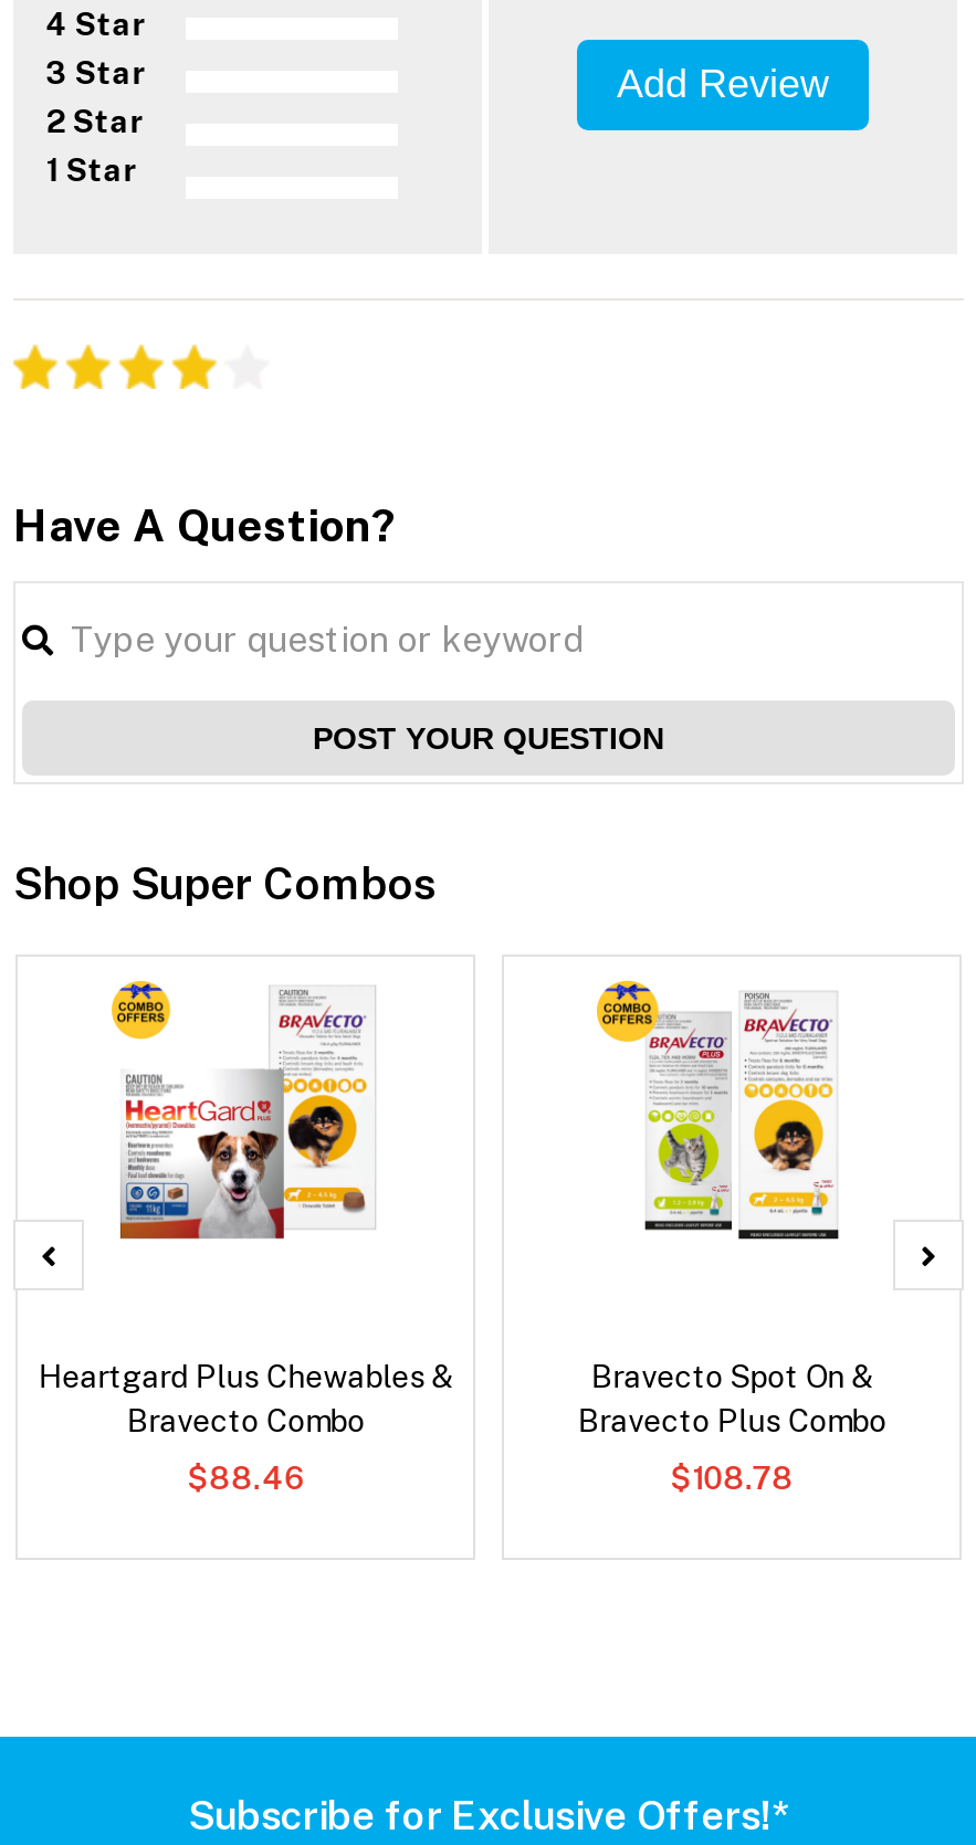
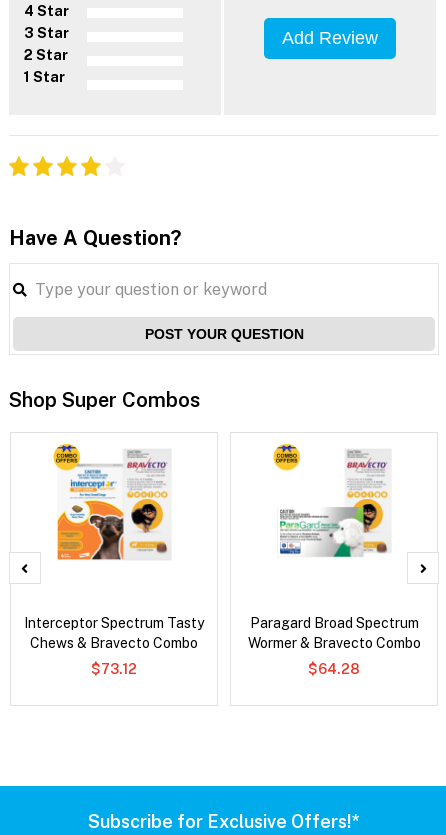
[119,990,369,1240] [image] -> [57,449,168,560] [image]
[612,992,851,1242] [image] -> [273,450,389,561] [image]
[38,1358,454,1438] Heartgard Plus Chewables & | Bravecto Combo -> [24,615,204,651] Interceptor Spectrum Tasty | Chews & Bravecto Combo
[577,1358,887,1438] Bravecto Spot On & | Bravecto Plus Combo -> [248,615,421,651] Paragard Broad Spectrum | Wormer & Bravecto Combo
[187,1460,304,1495] $88.46 -> [91,661,137,677] $73.12
[670,1460,794,1495] $108.78 -> [308,661,360,677] $64.28

